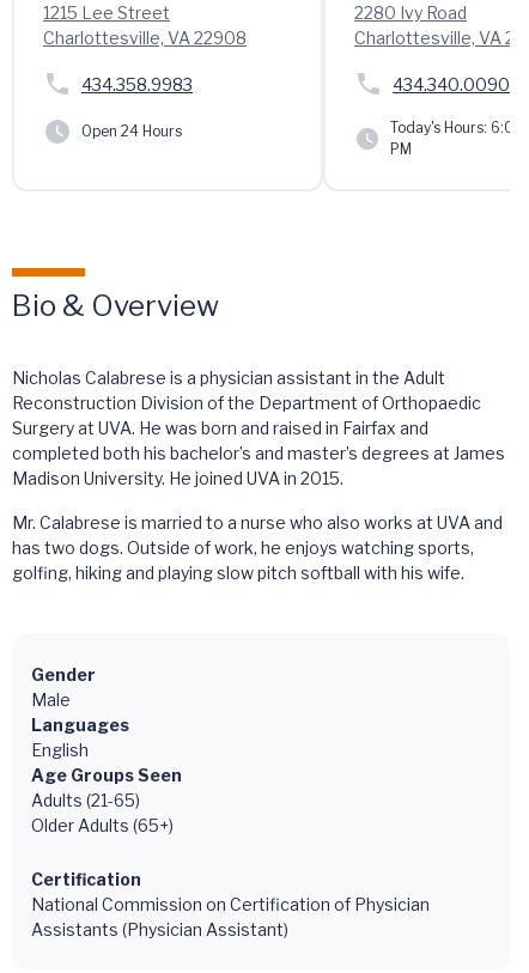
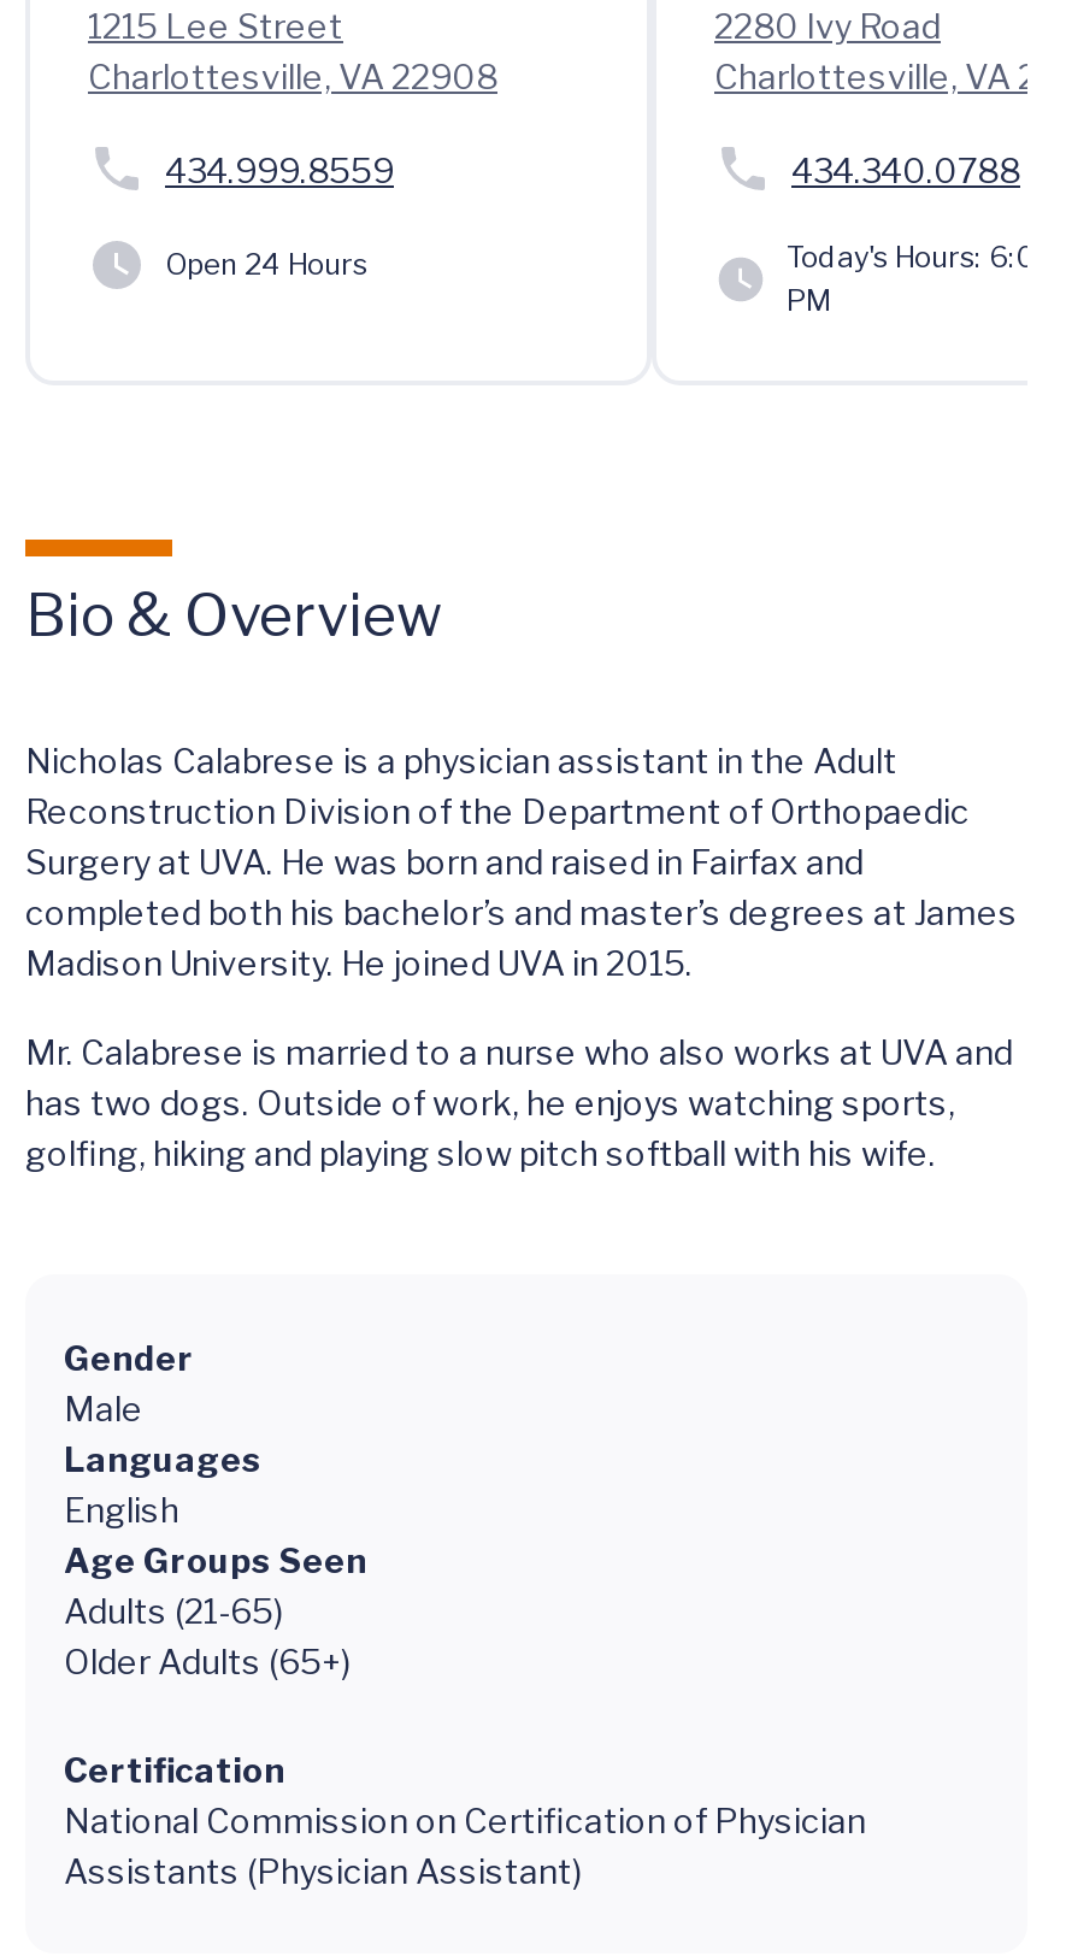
[81,74,193,94] 434.358.9983 -> [165,148,394,189] 434.999.8559
[393,74,510,94] 434.340.0090 -> [791,148,1020,189] 434.340.0788

